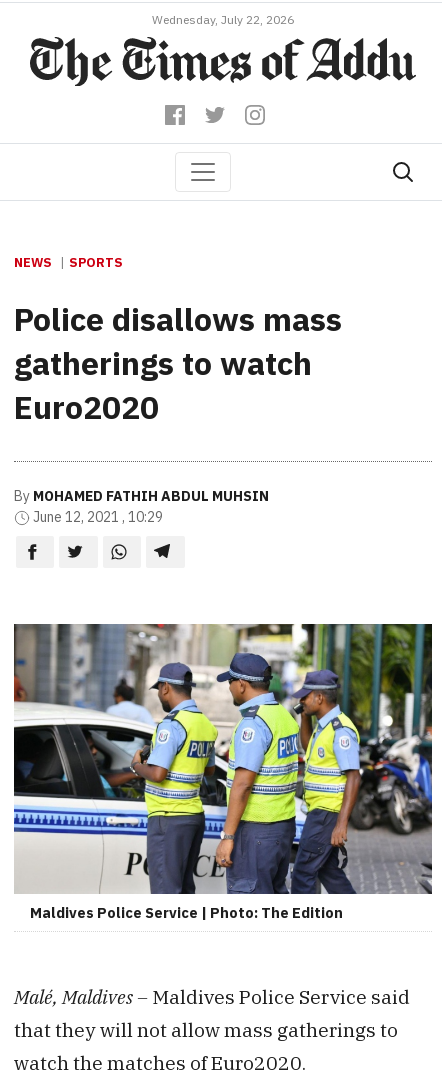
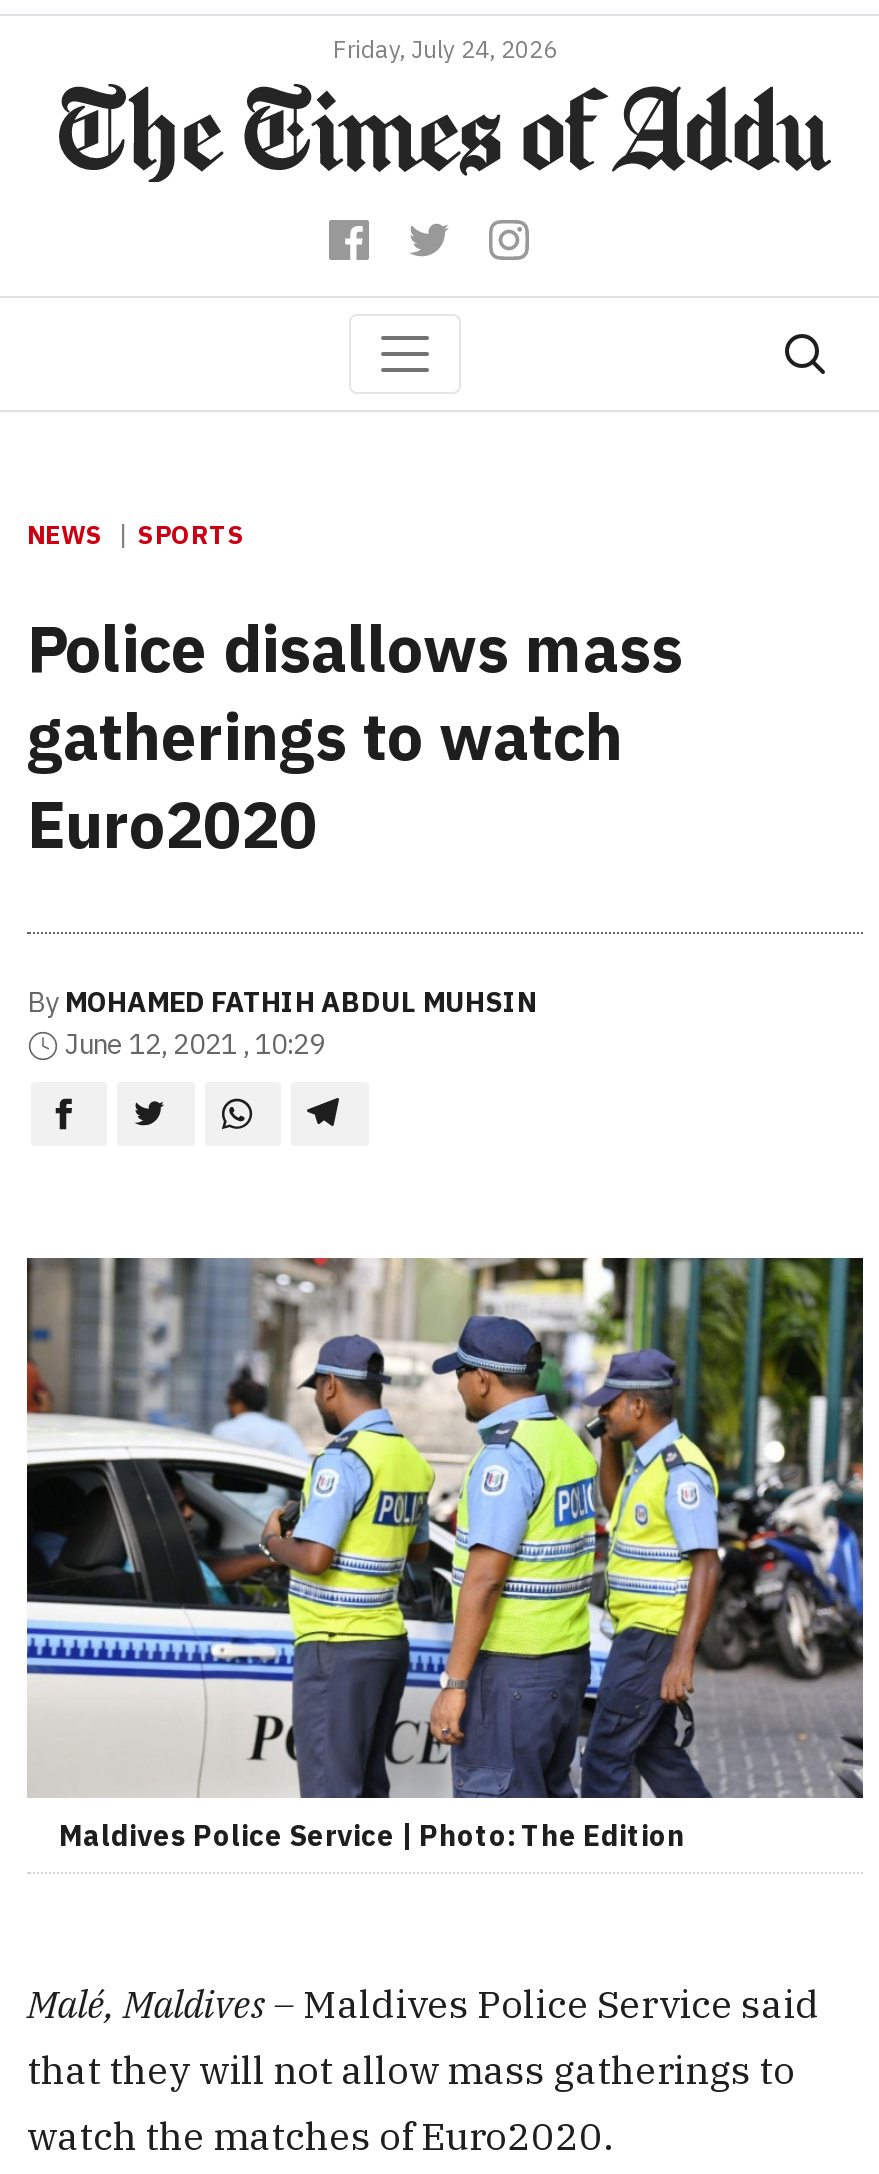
[152,12,294,27] Wednesday, July 22, 2026 -> [333,34,557,64] Friday, July 24, 2026

